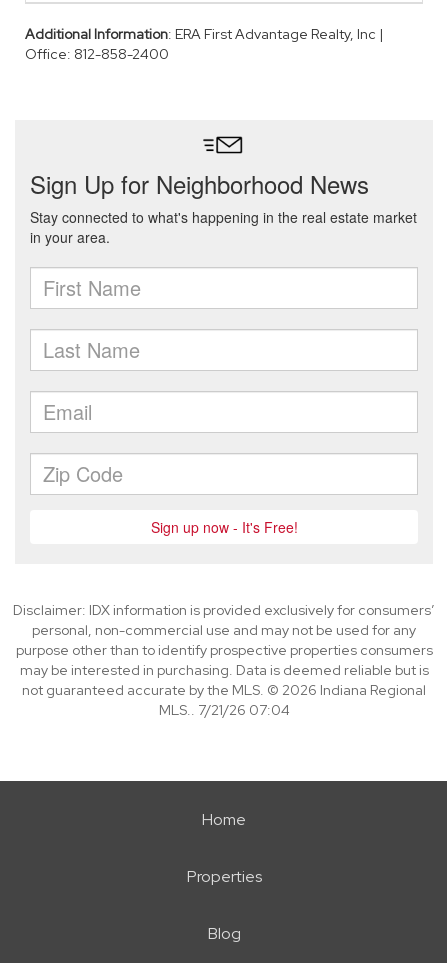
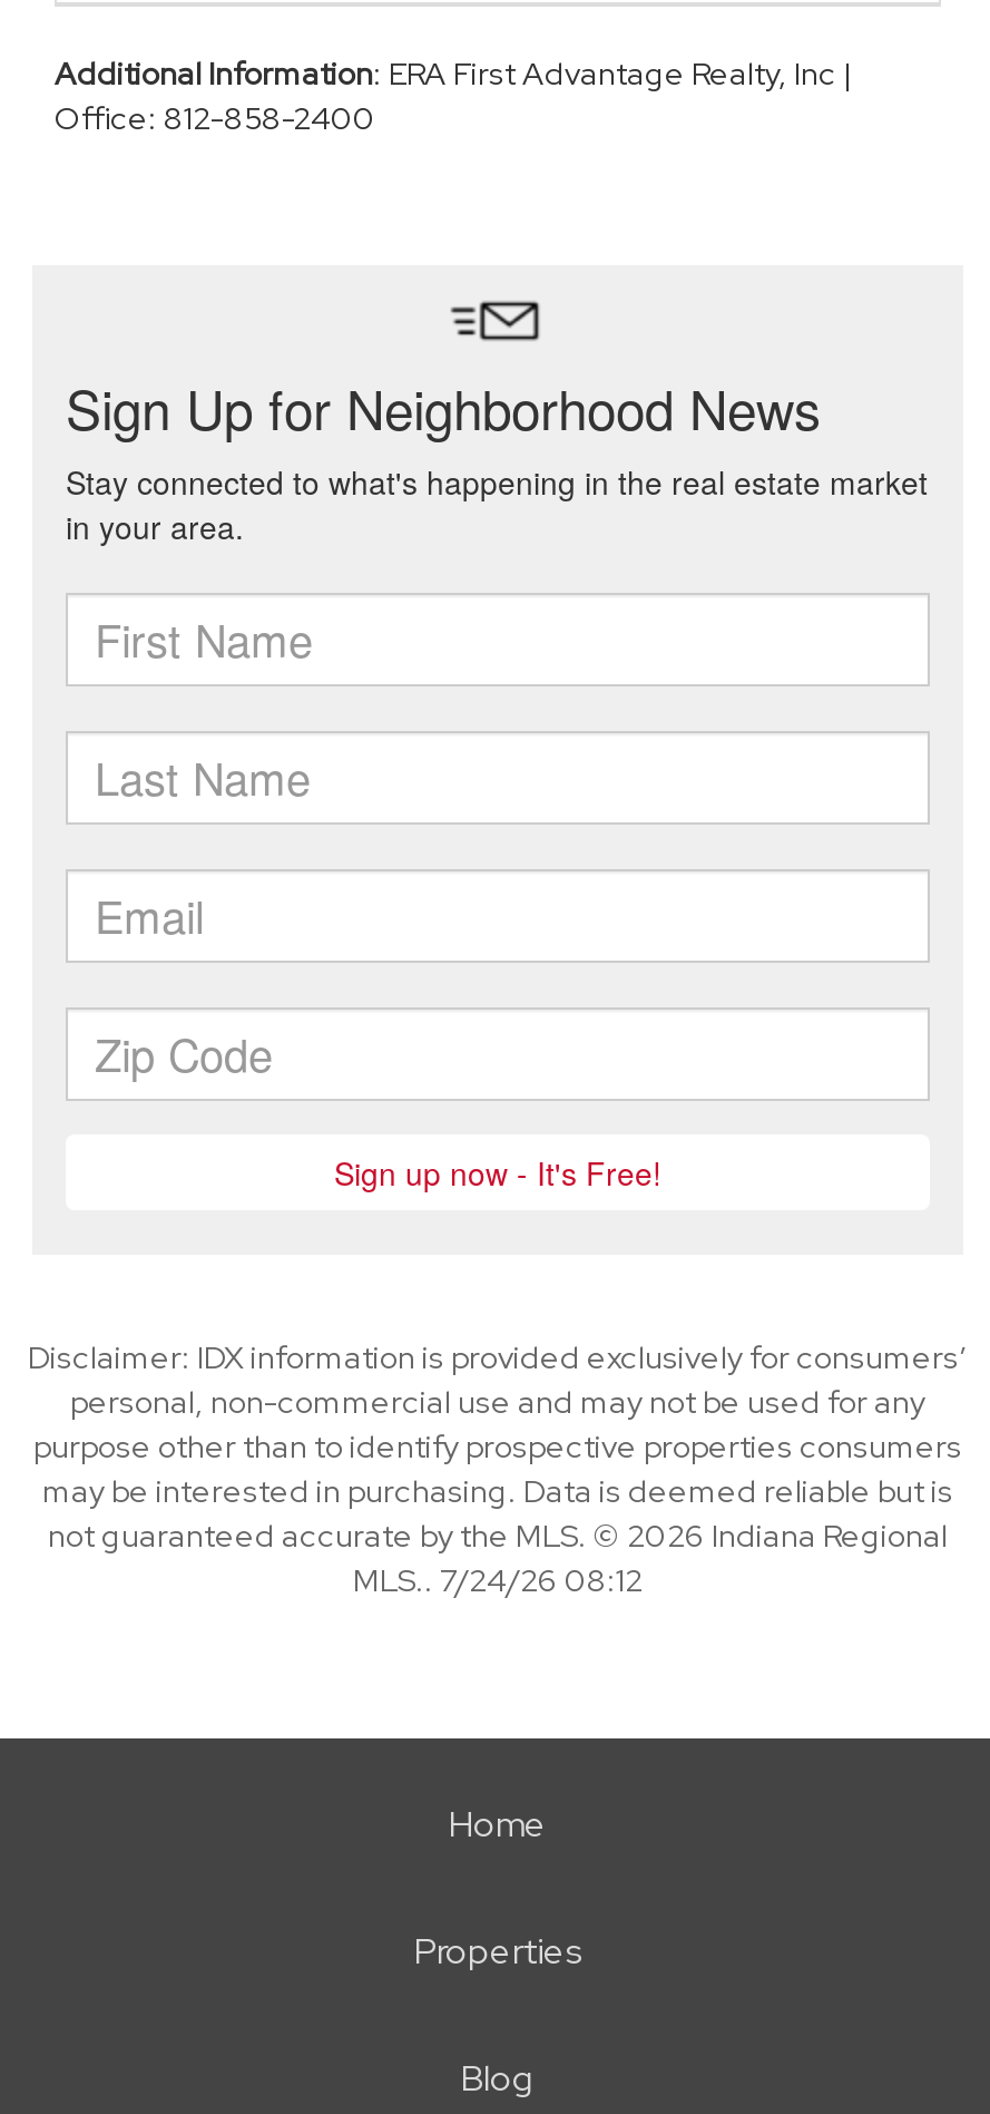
[158,701,289,719] MLS.. 7/21/26 07:04 -> [353,1560,643,1600] MLS.. 7/24/26 08:12

